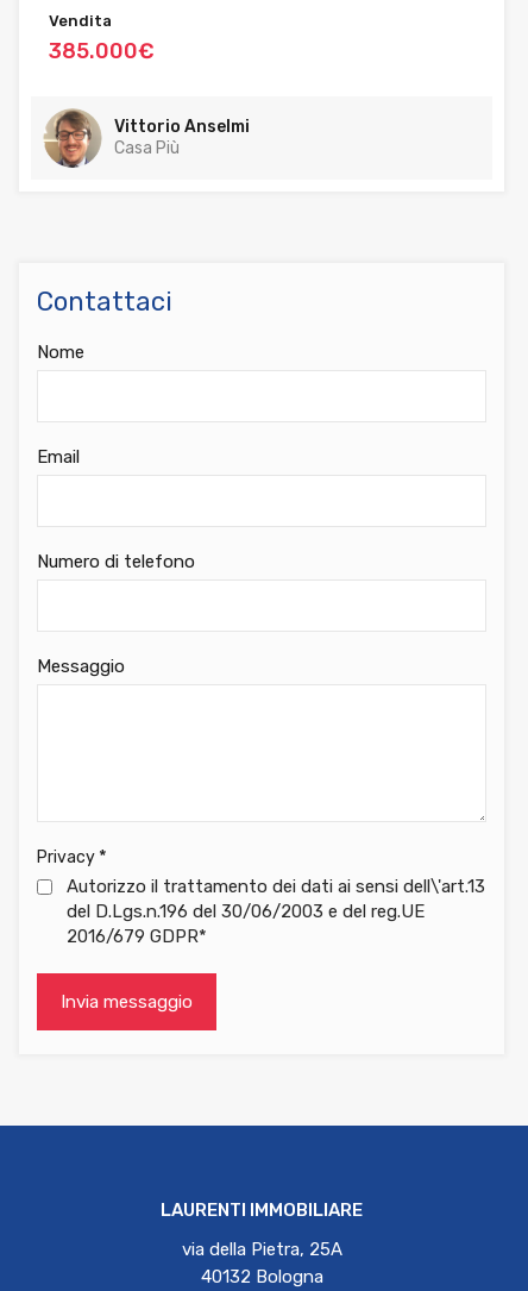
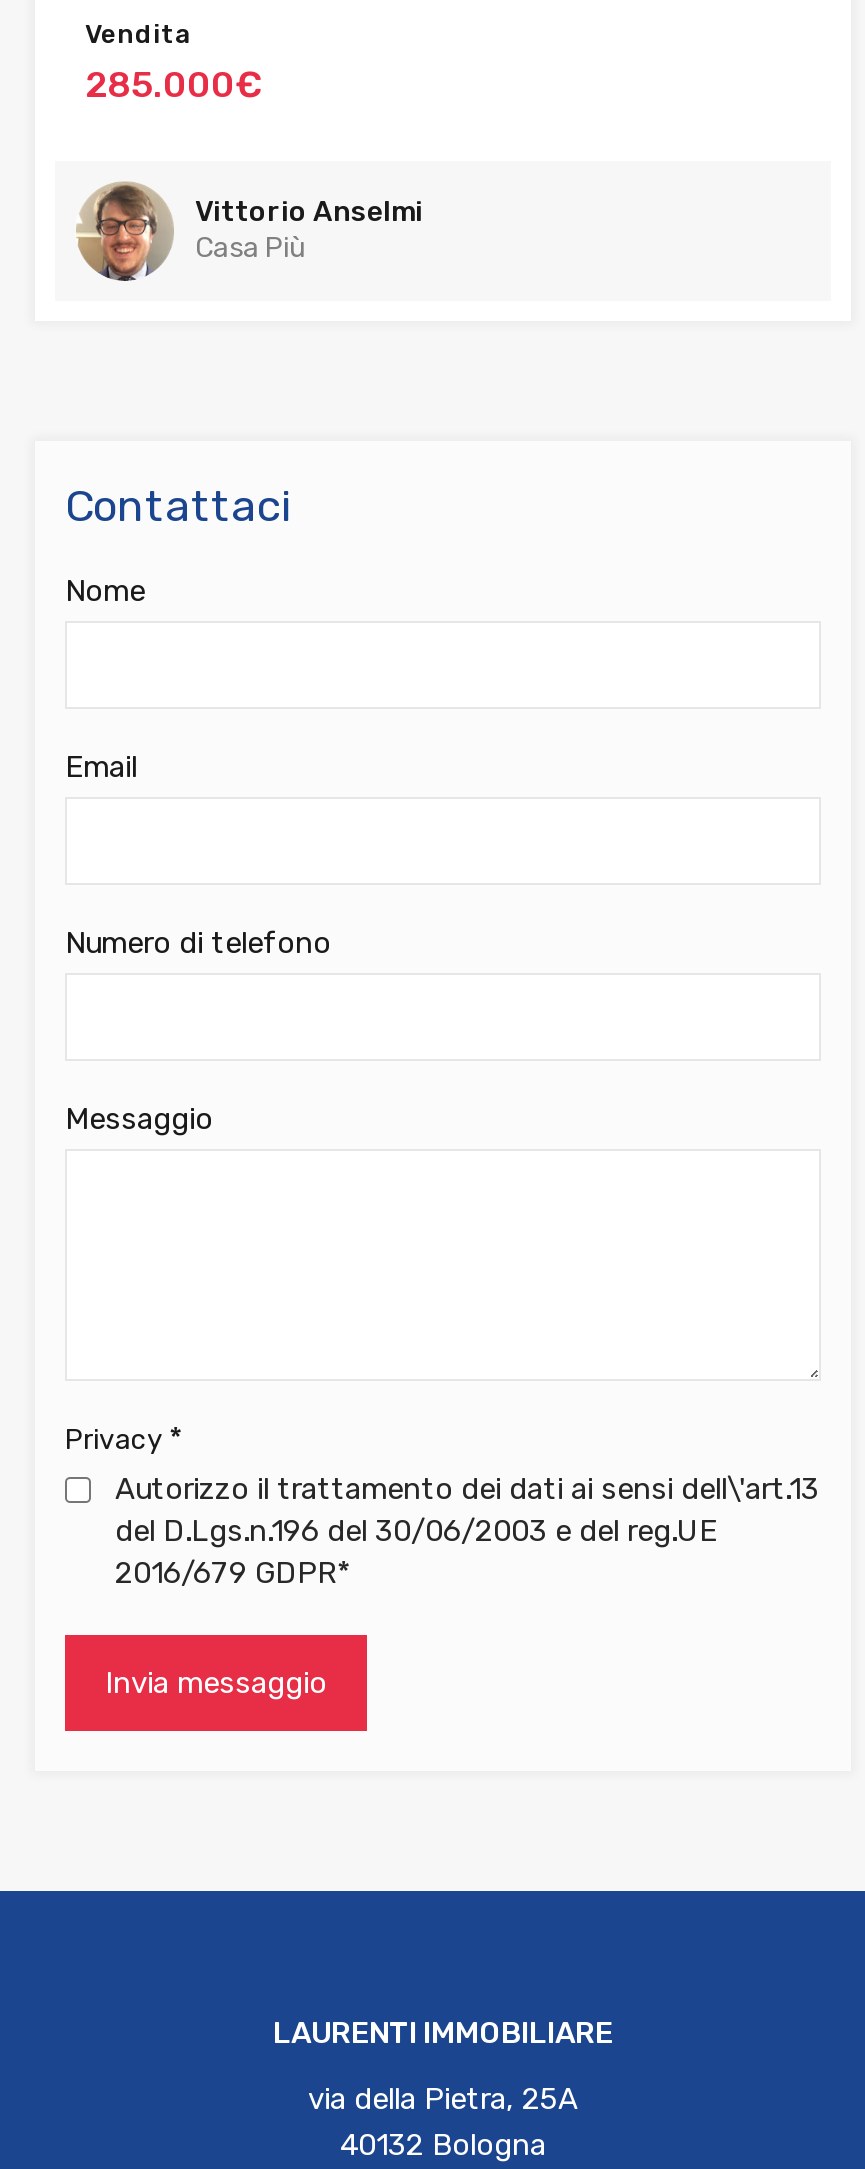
[49,38,155,64] 385.000€ -> [85,63,263,107] 285.000€

